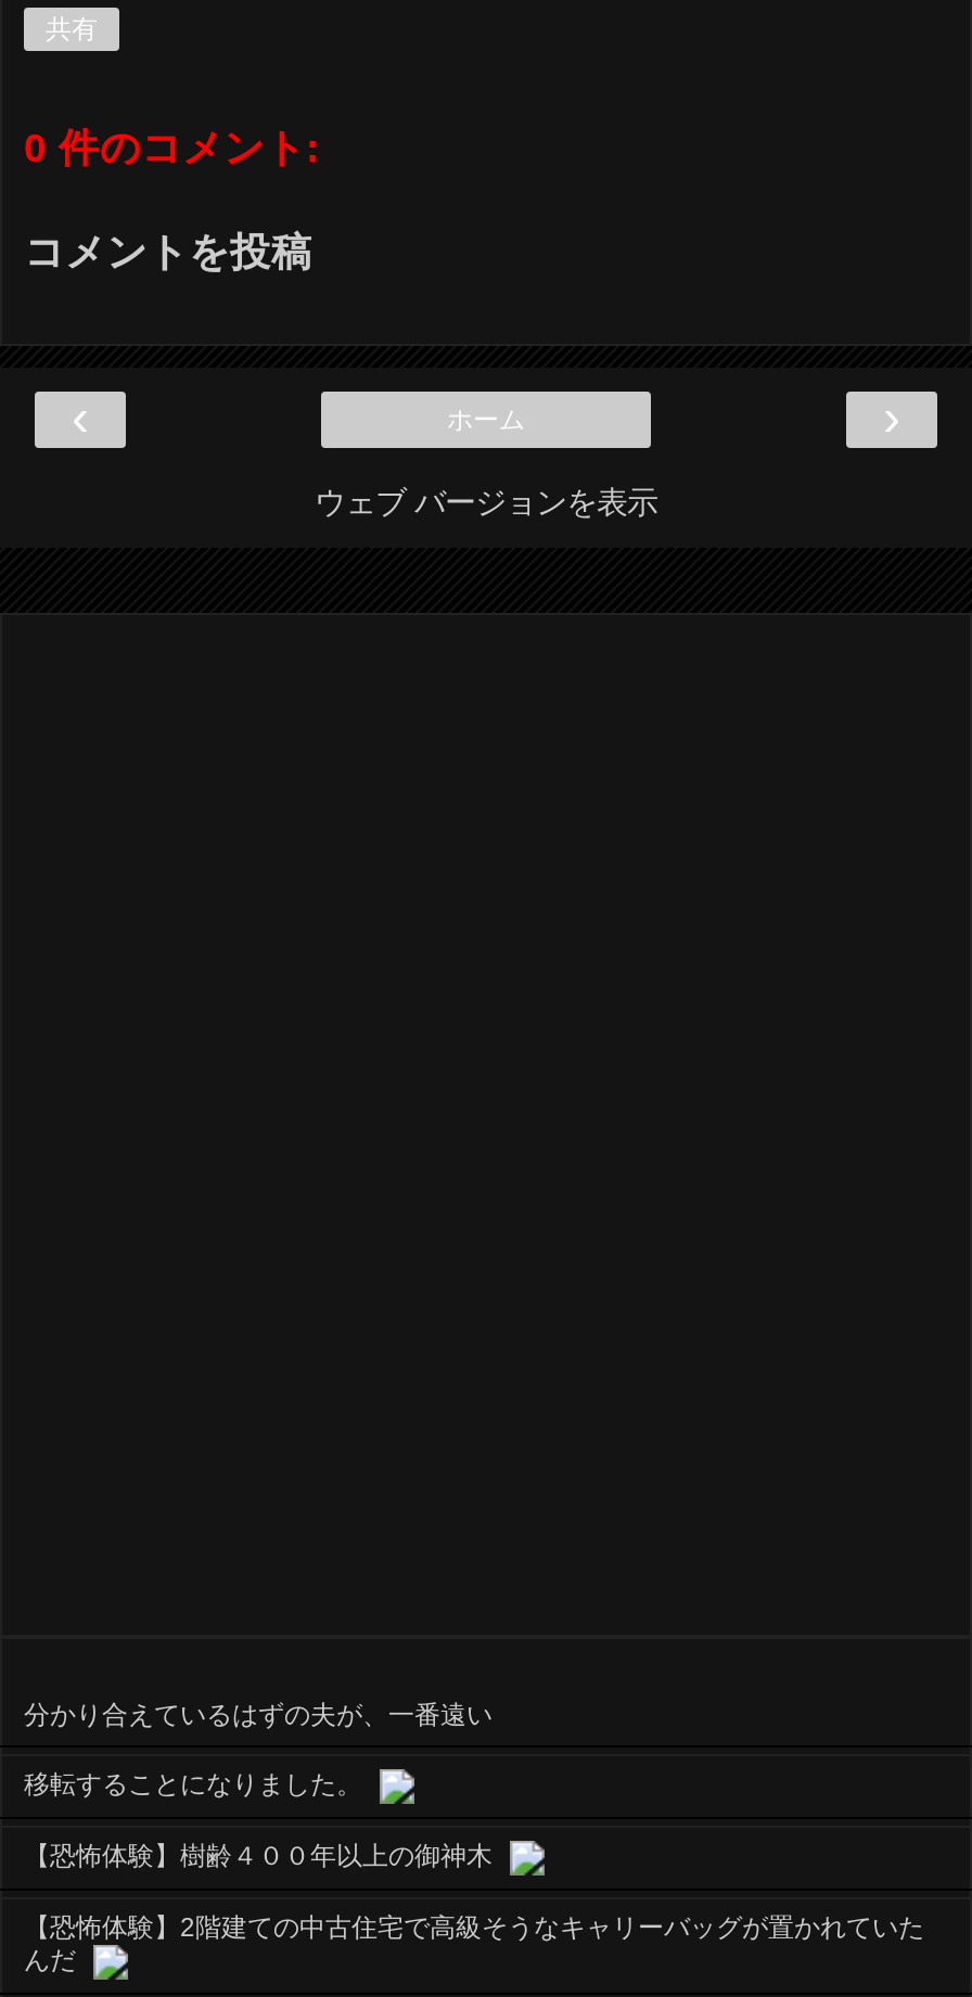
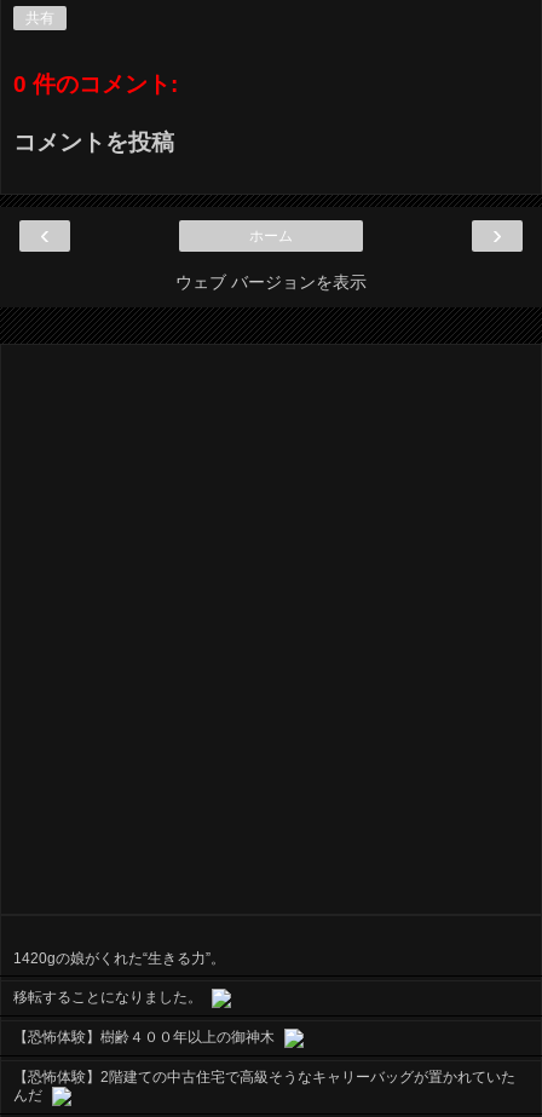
[24,1699,493,1729] 分かり合えているはずの夫が、一番遠い -> [13,950,225,966] 1420gの娘がくれた“生きる力”。

